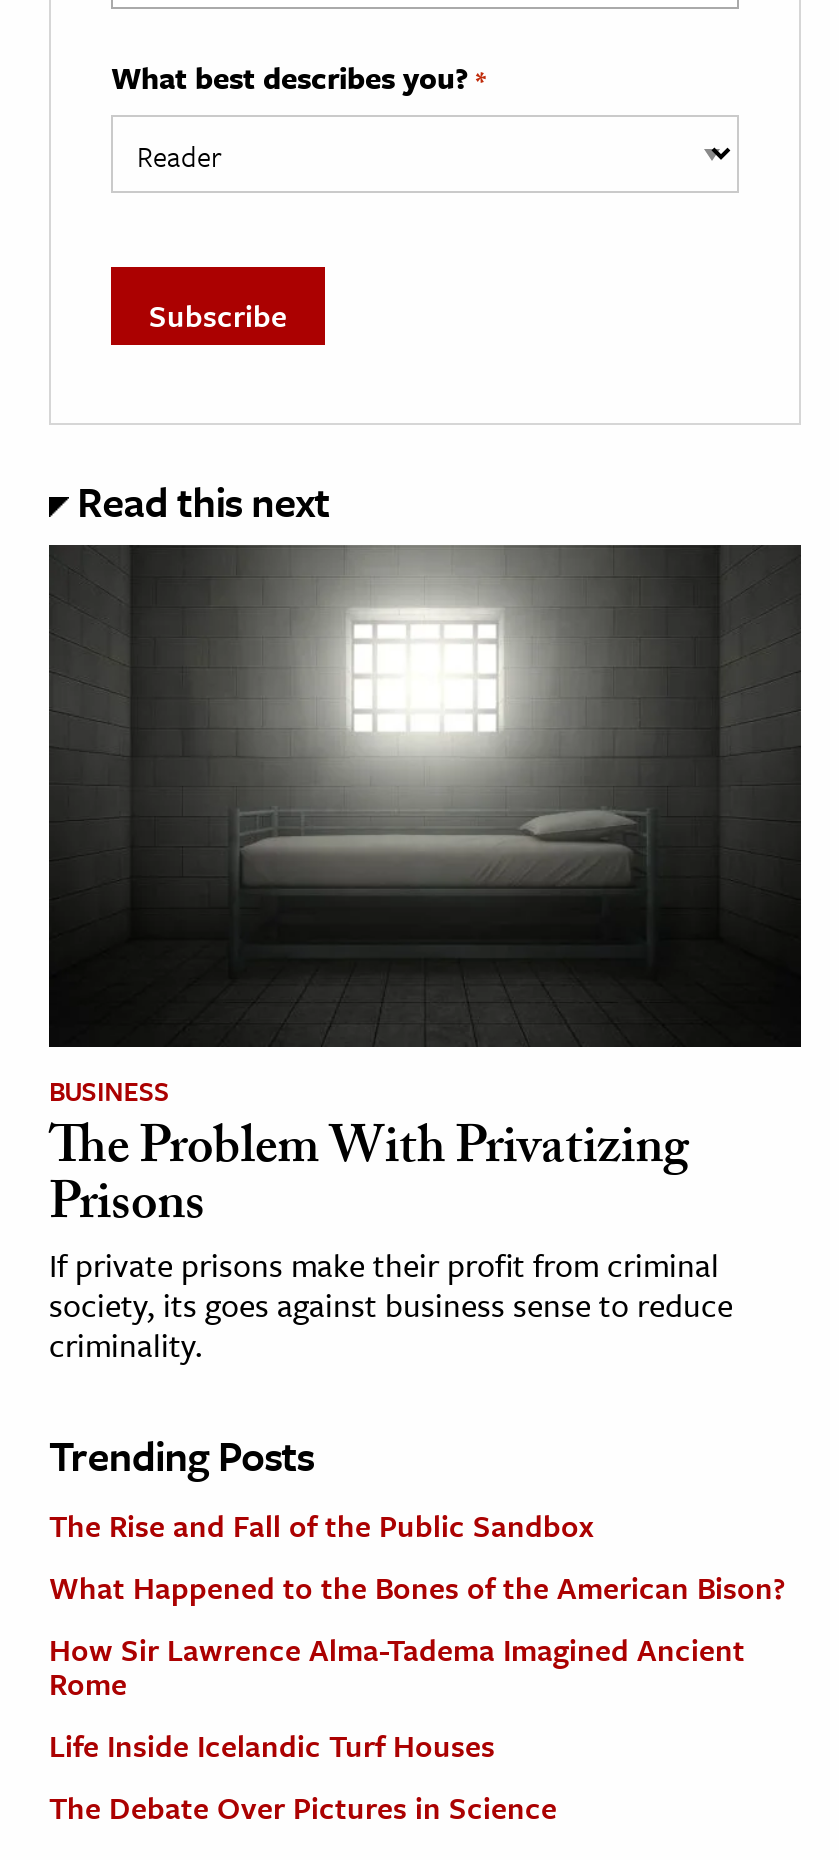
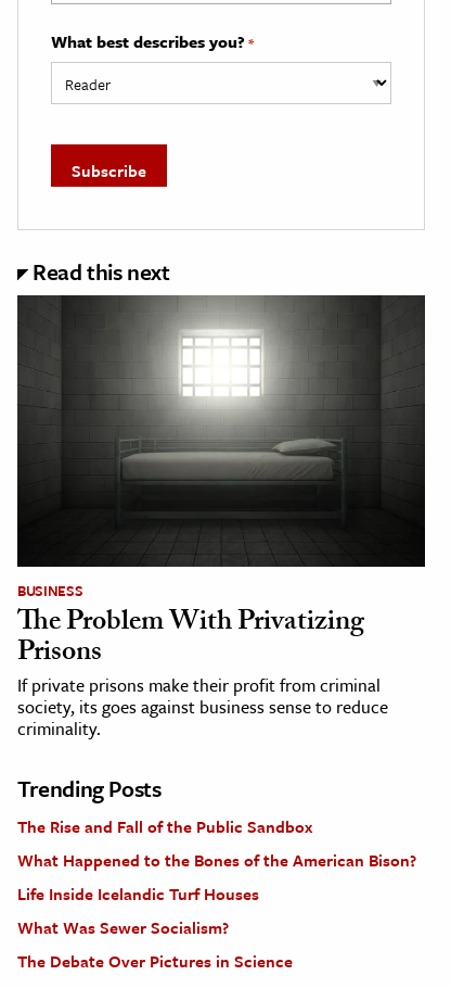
[49,1627,745,1705] How Sir Lawrence Alma-Tadema Imagined Ancient | Rome -> none
moved [49,1723,495,1767] -> [17,882,259,906]: Life Inside Icelandic Turf Houses
none -> [17,916,229,940] What Was Sewer Socialism?

